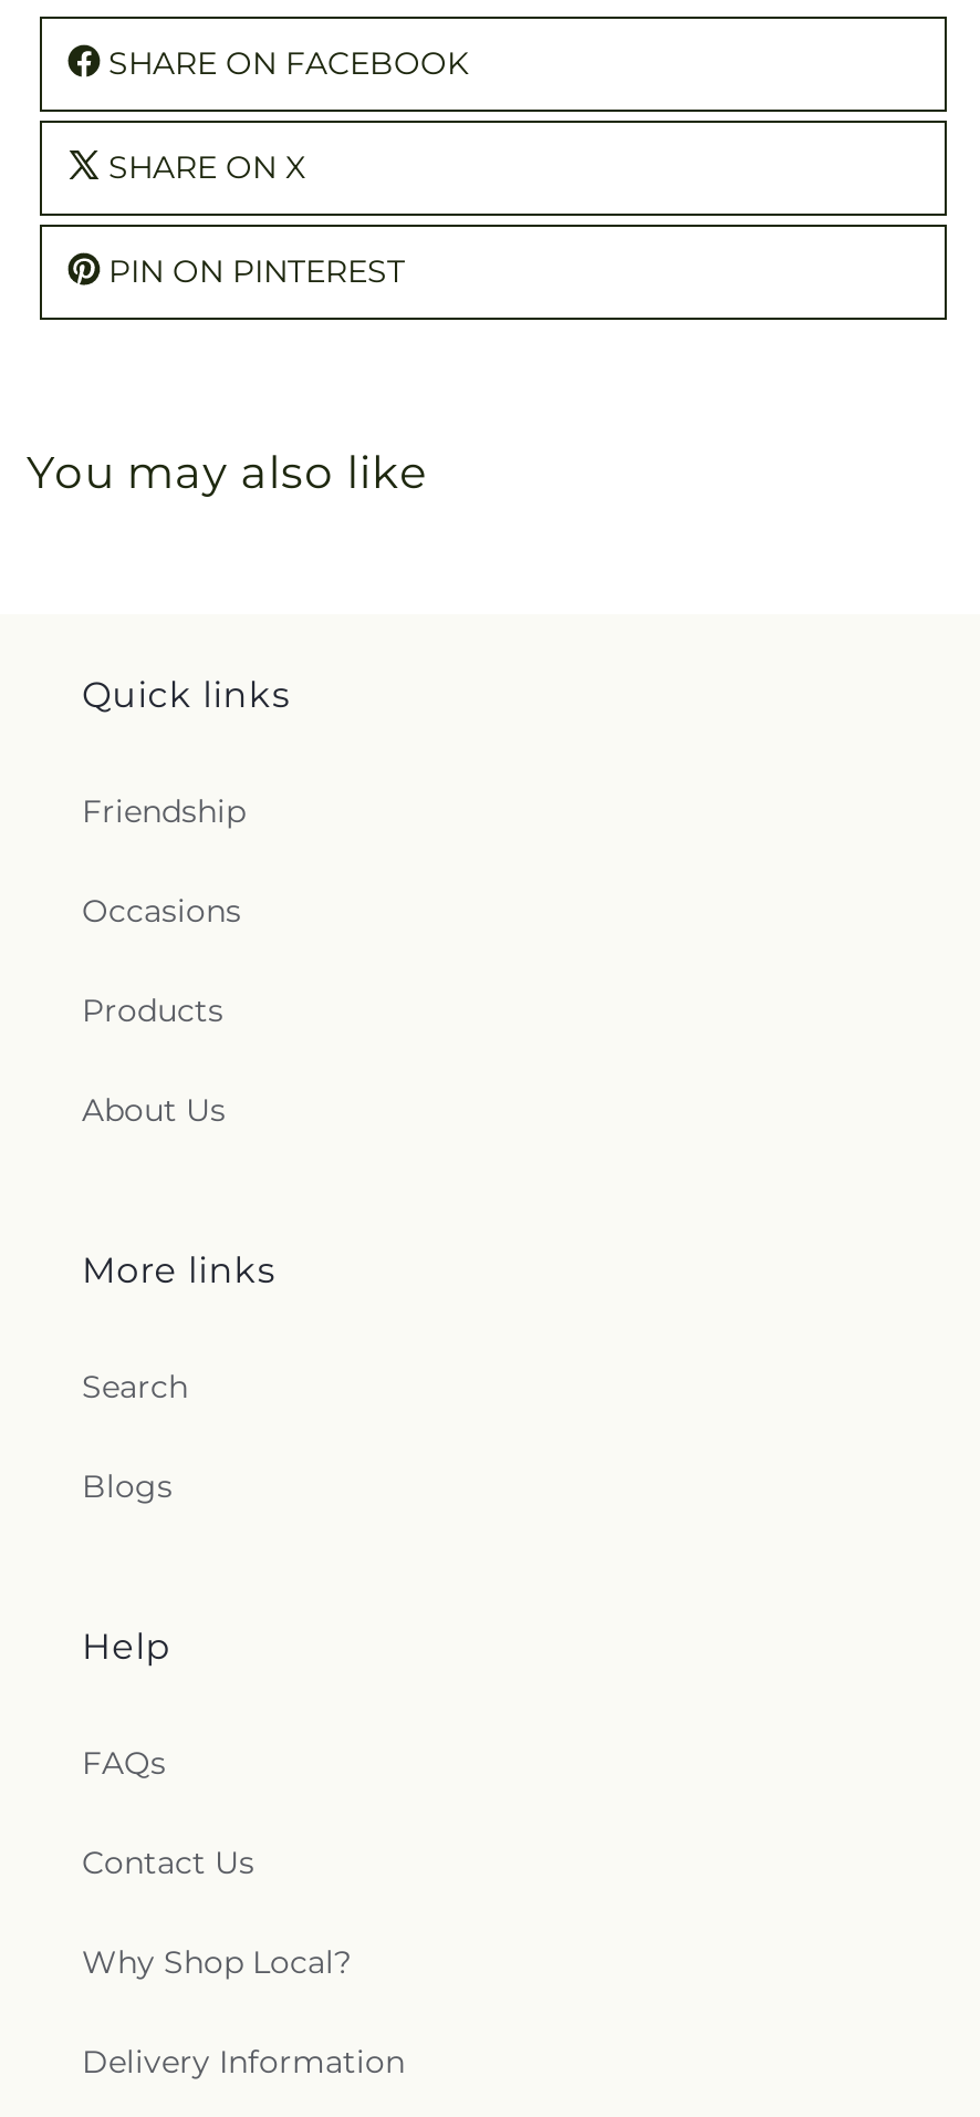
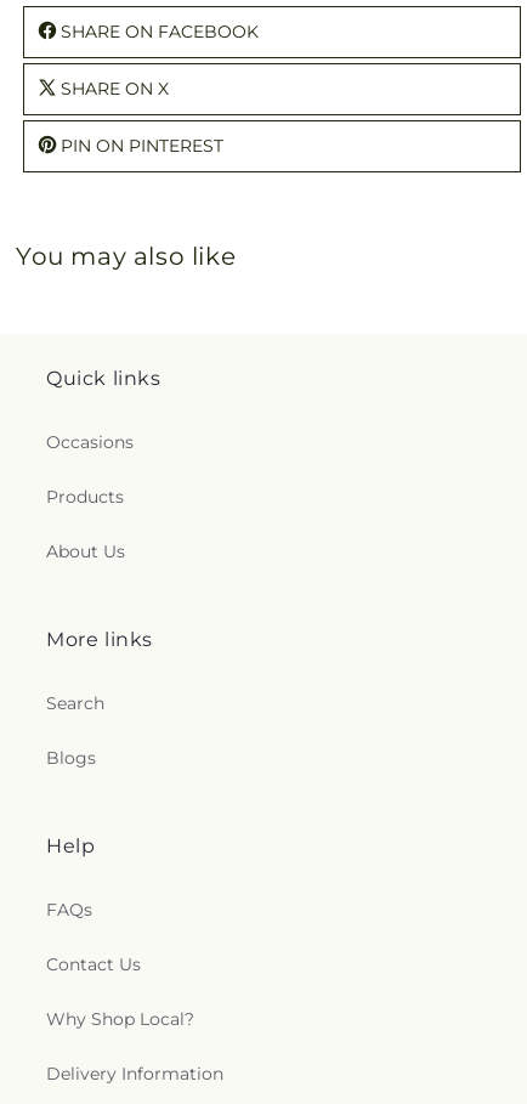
[82,791,246,831] Friendship -> none

